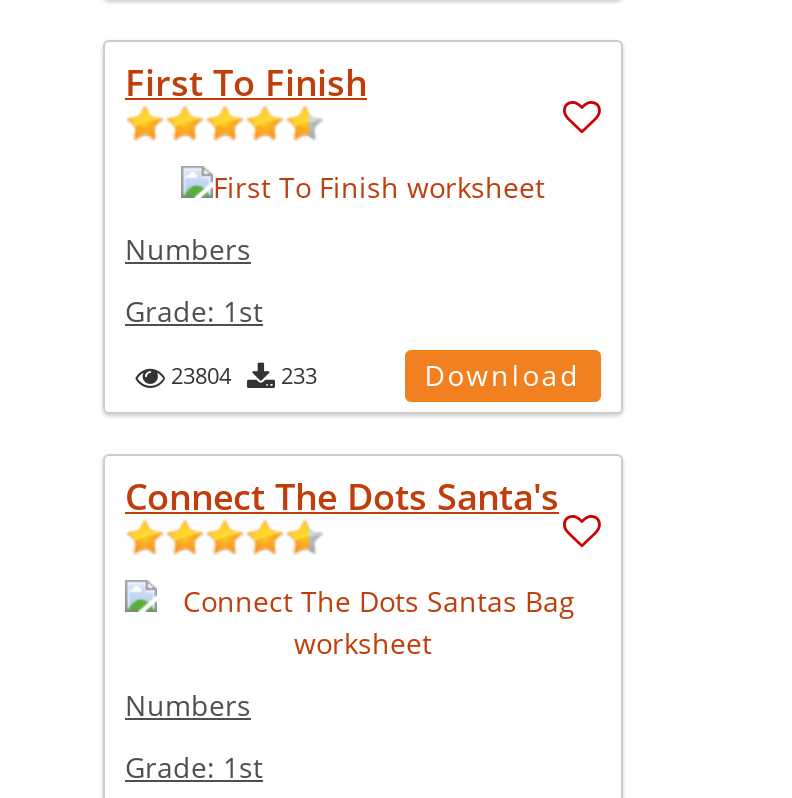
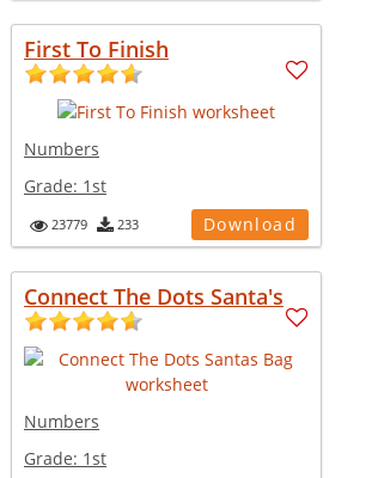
[171,359,317,389] 23804 233 -> [51,215,139,233] 23779 233

